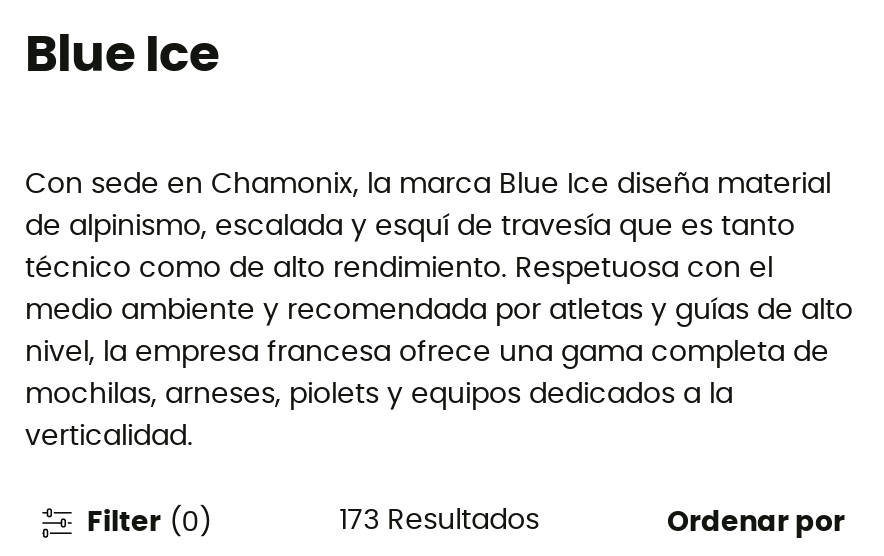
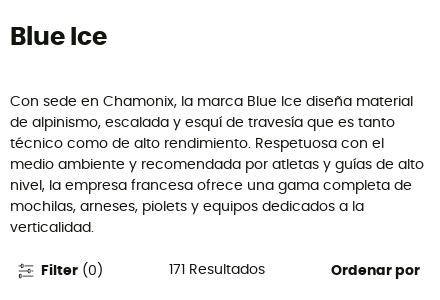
[339,508,539,536] 173 Resultados -> [169,263,265,277] 171 Resultados

